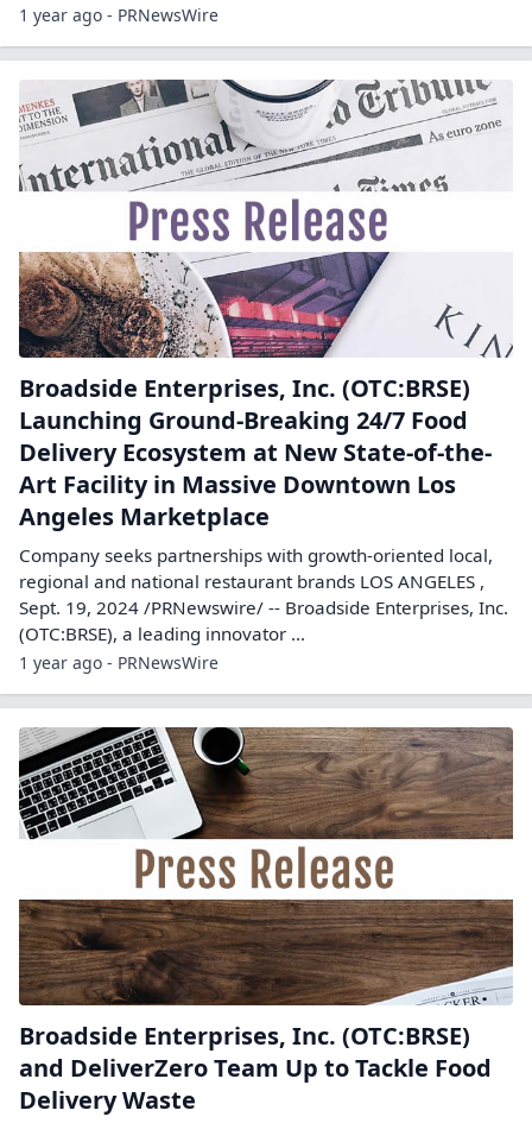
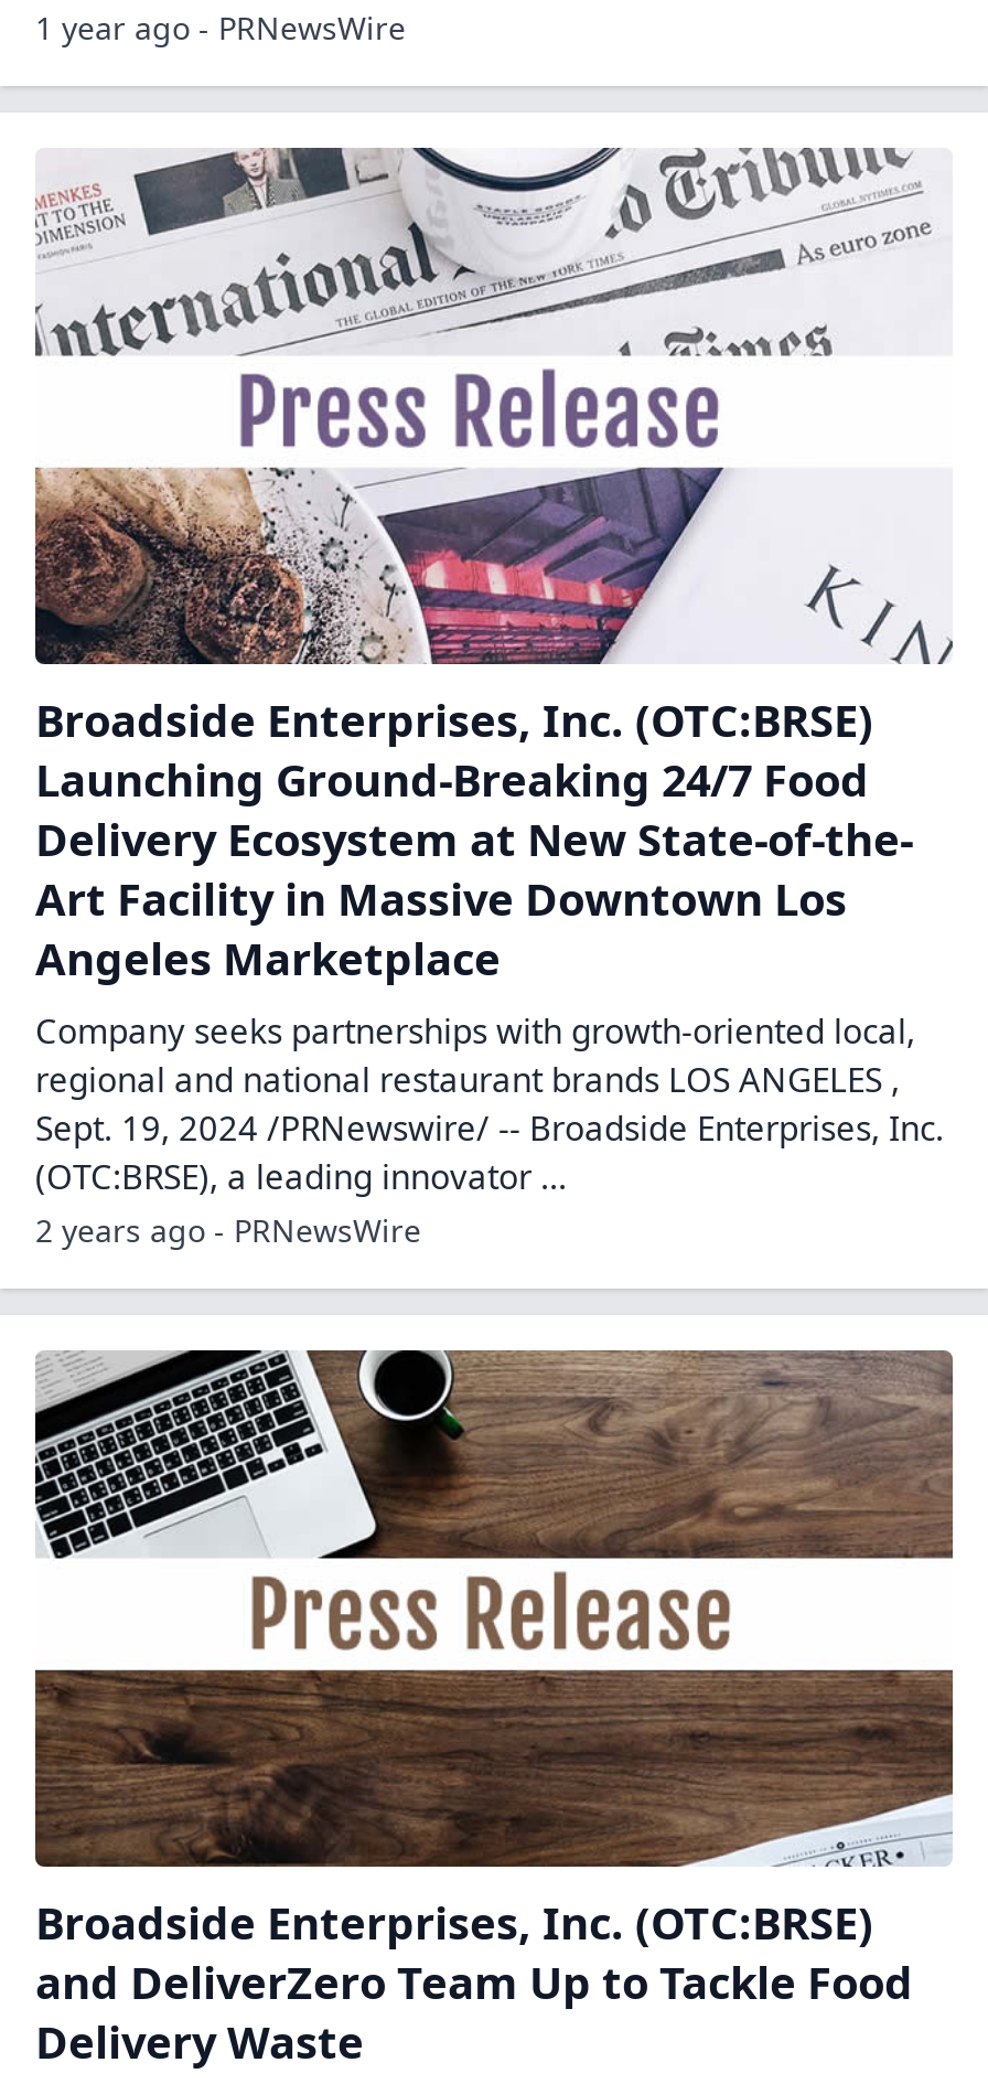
[19,651,218,674] 1 year ago - PRNewsWire -> [35,1209,421,1251] 2 years ago - PRNewsWire

